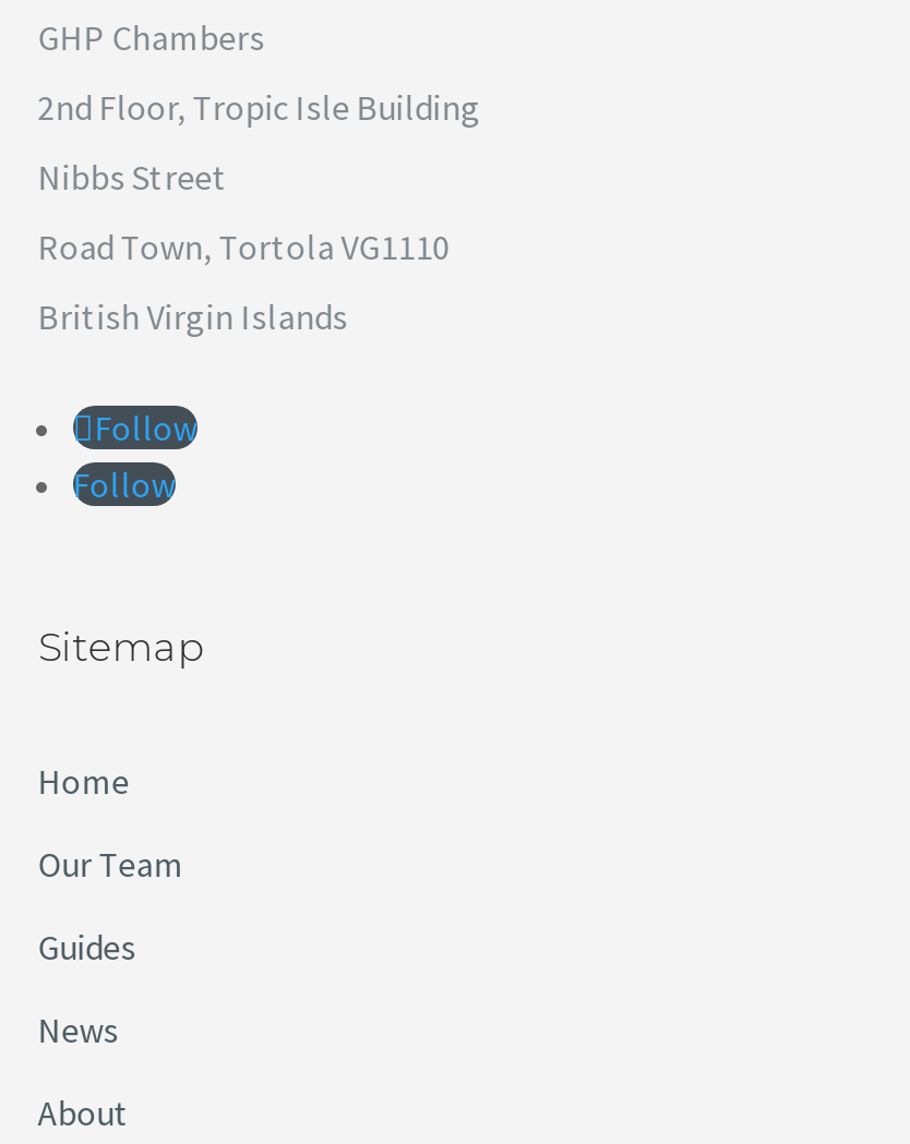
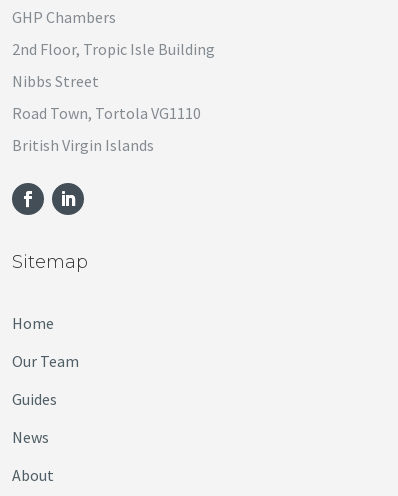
[73,405,197,506] Follow | Follow -> none

